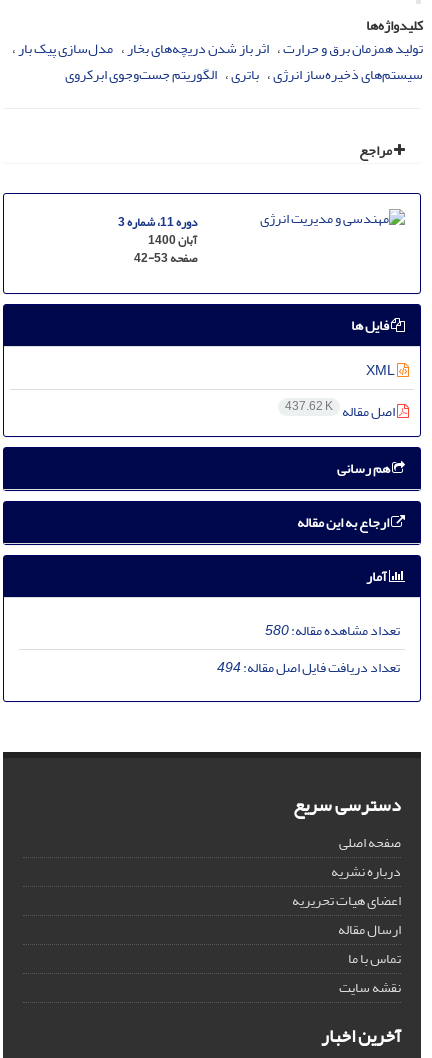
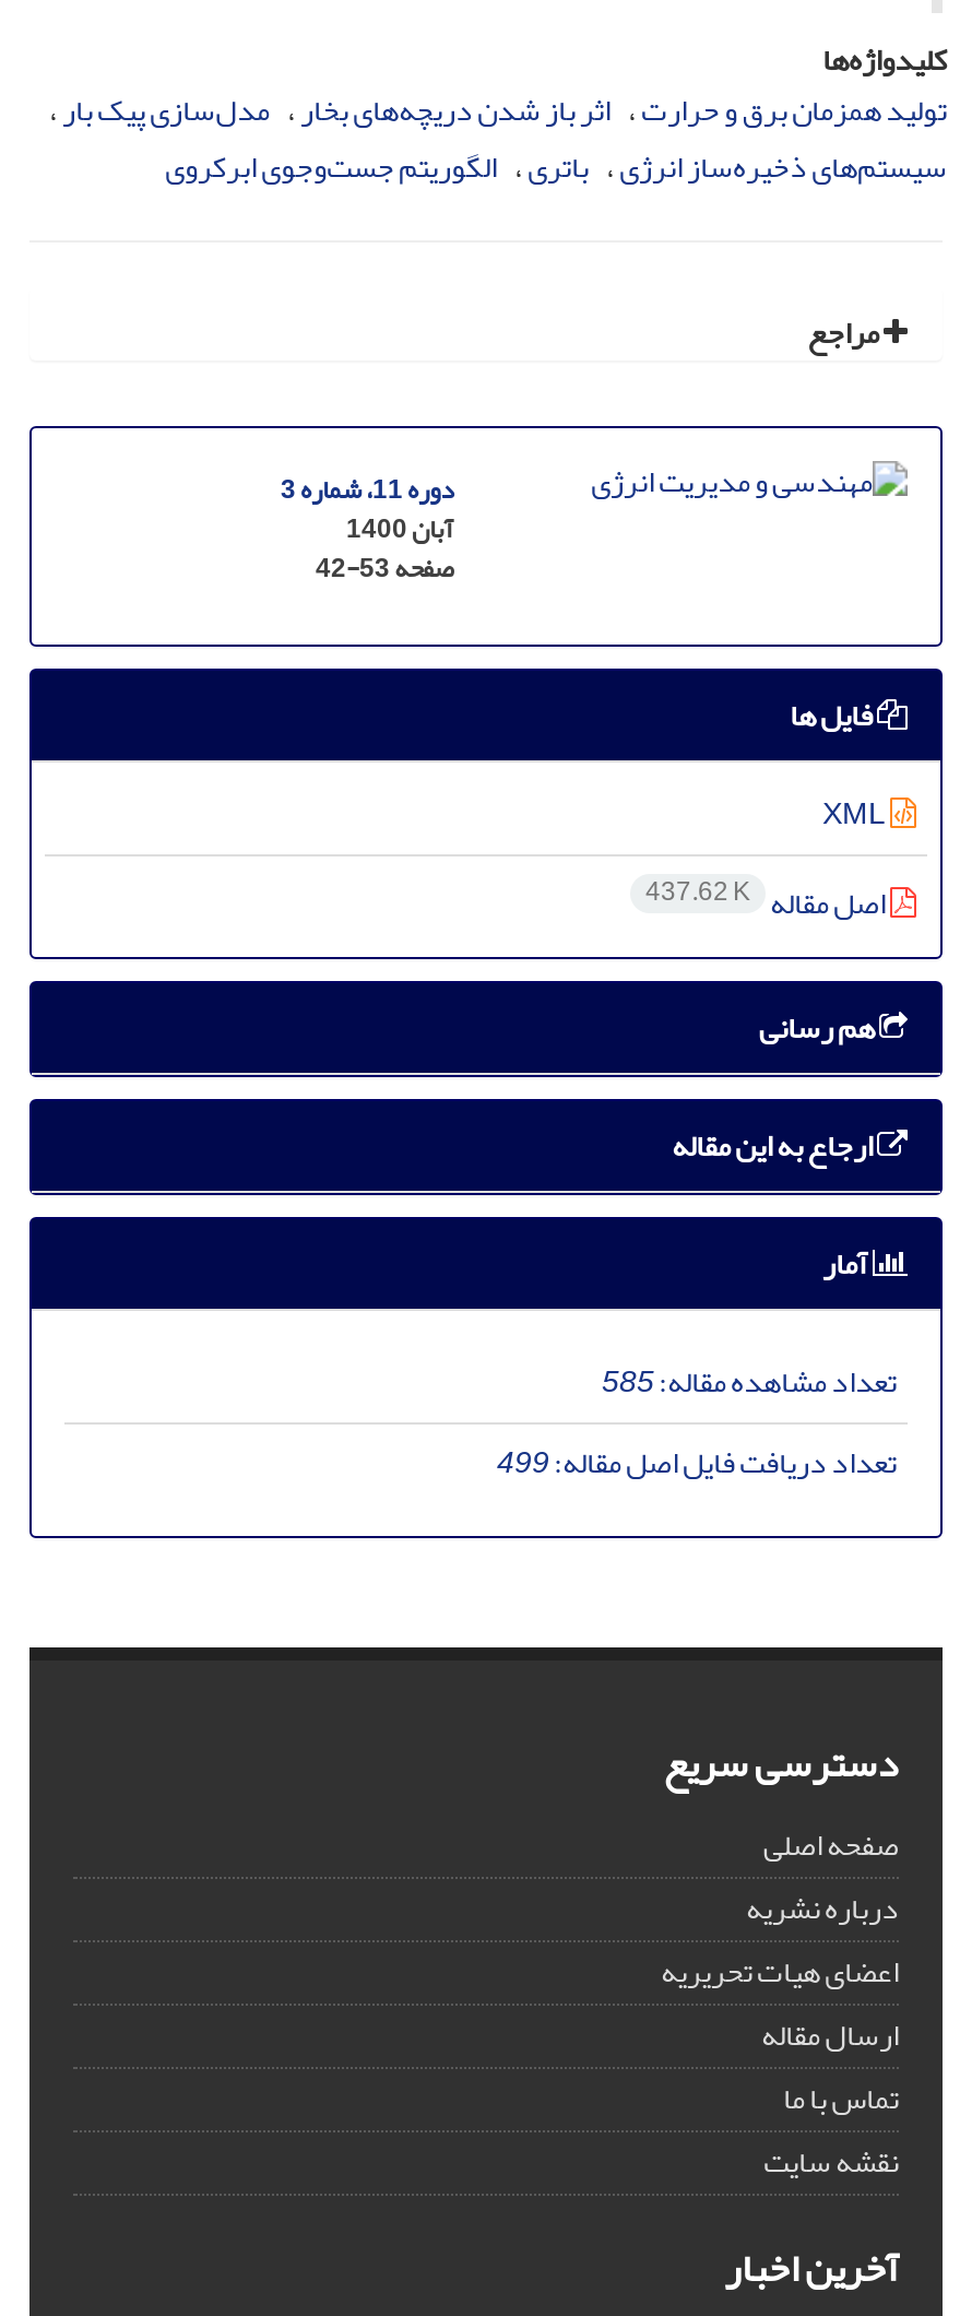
[265,617,400,644] تعداد مشاهده مقاله:580 -> [602,1352,897,1411] تعداد مشاهده مقاله:585
[217,654,400,681] تعداد دریافت فایل اصل مقاله:494 -> [497,1433,897,1492] تعداد دریافت فایل اصل مقاله:499

